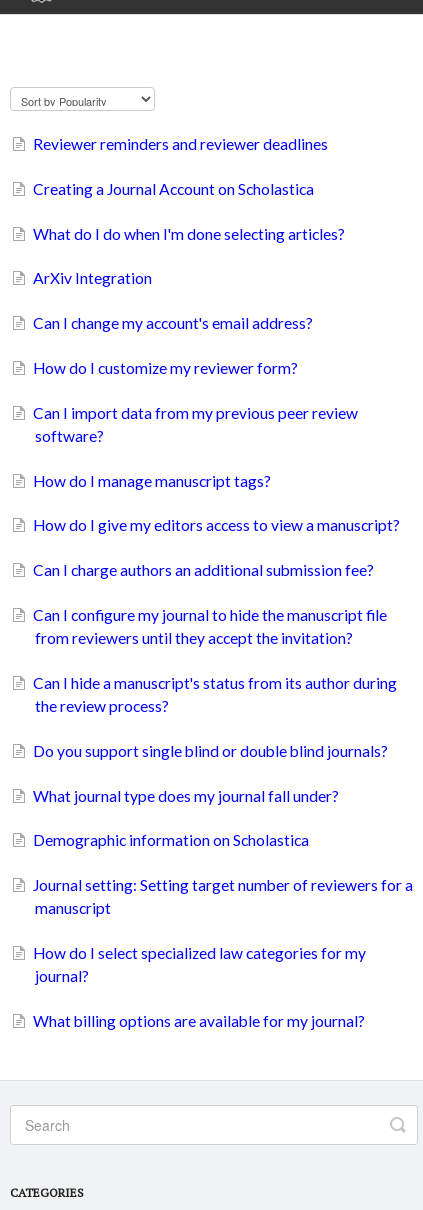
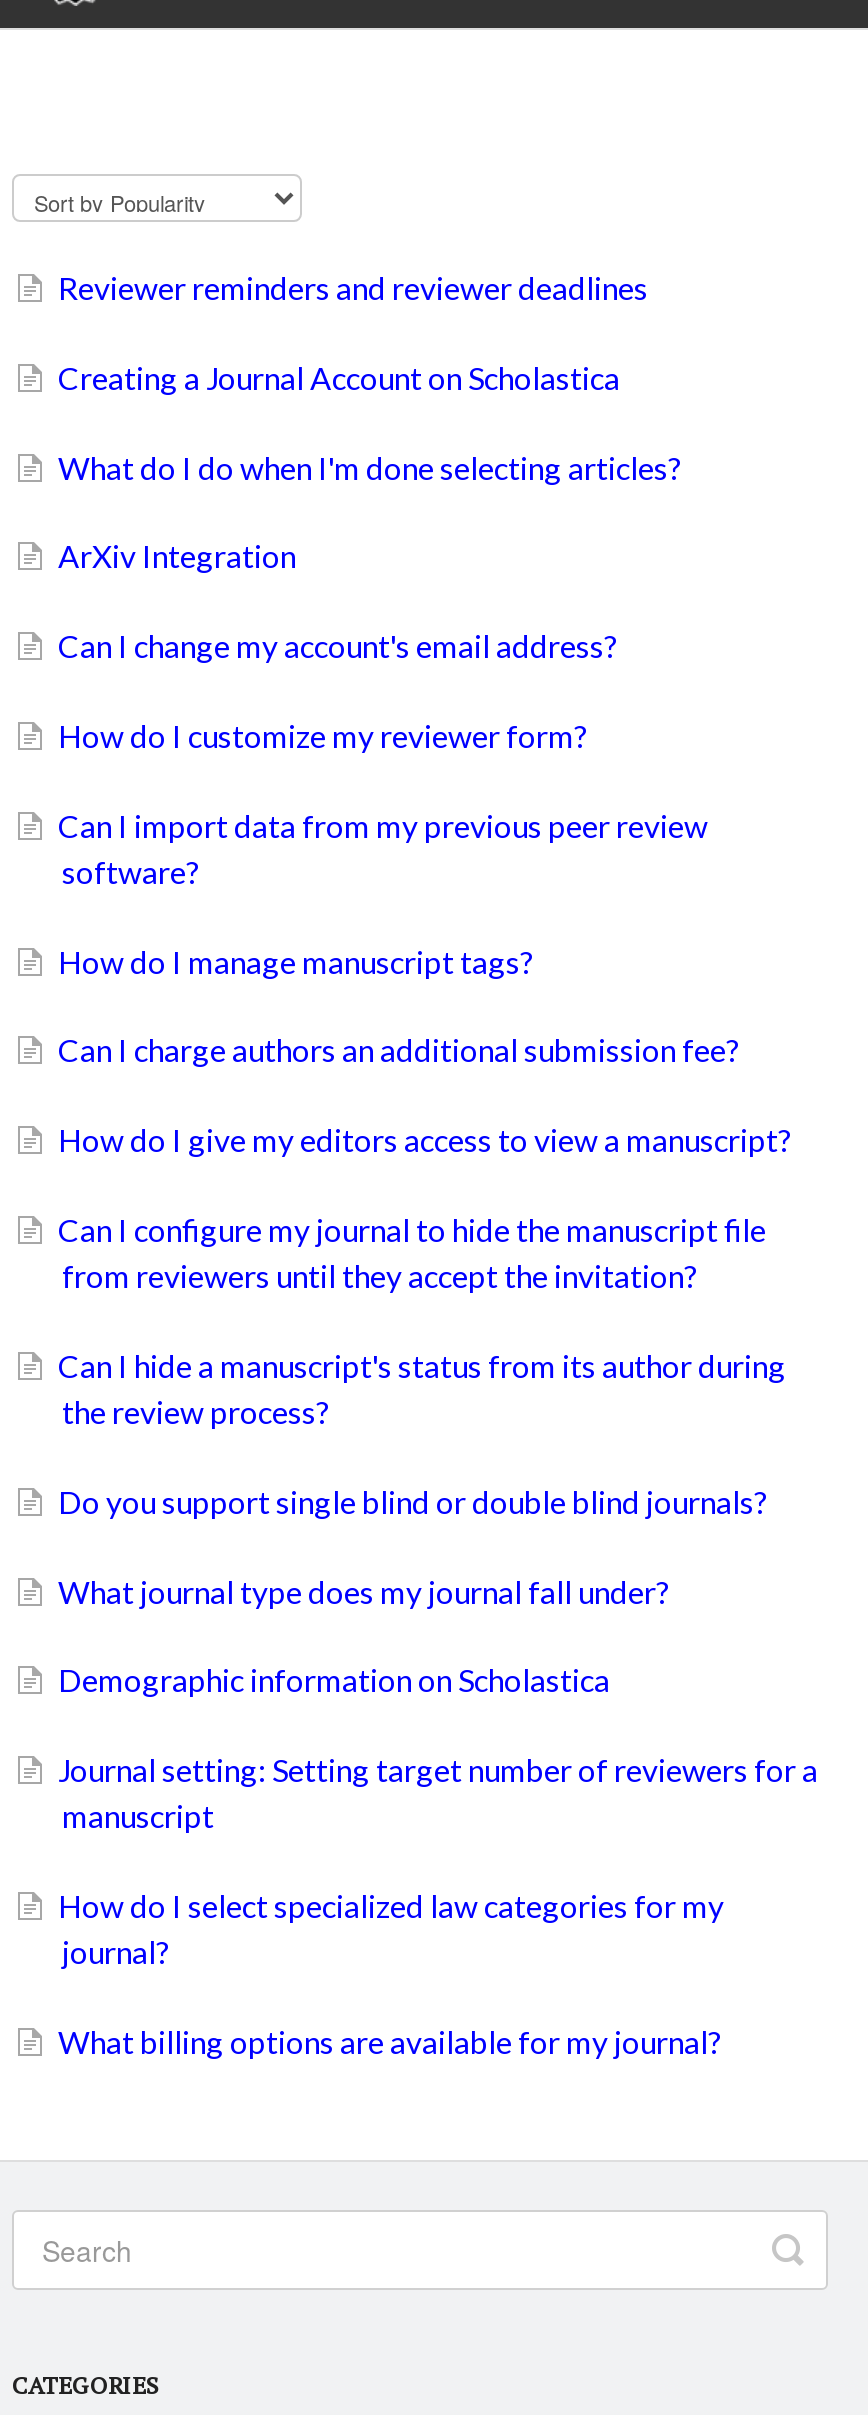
moved [33,516,400,534] -> [58,1123,792,1159]: How do I give my editors access to view a manuscript?
moved [33,561,374,579] -> [58,1033,740,1069]: Can I charge authors an additional submission fee?

